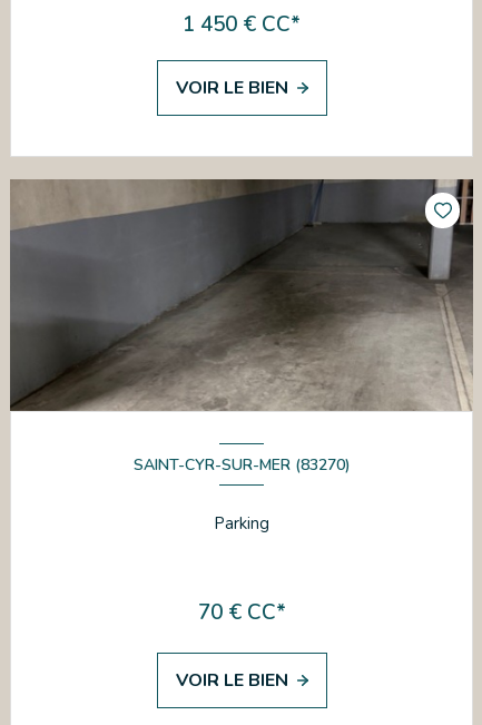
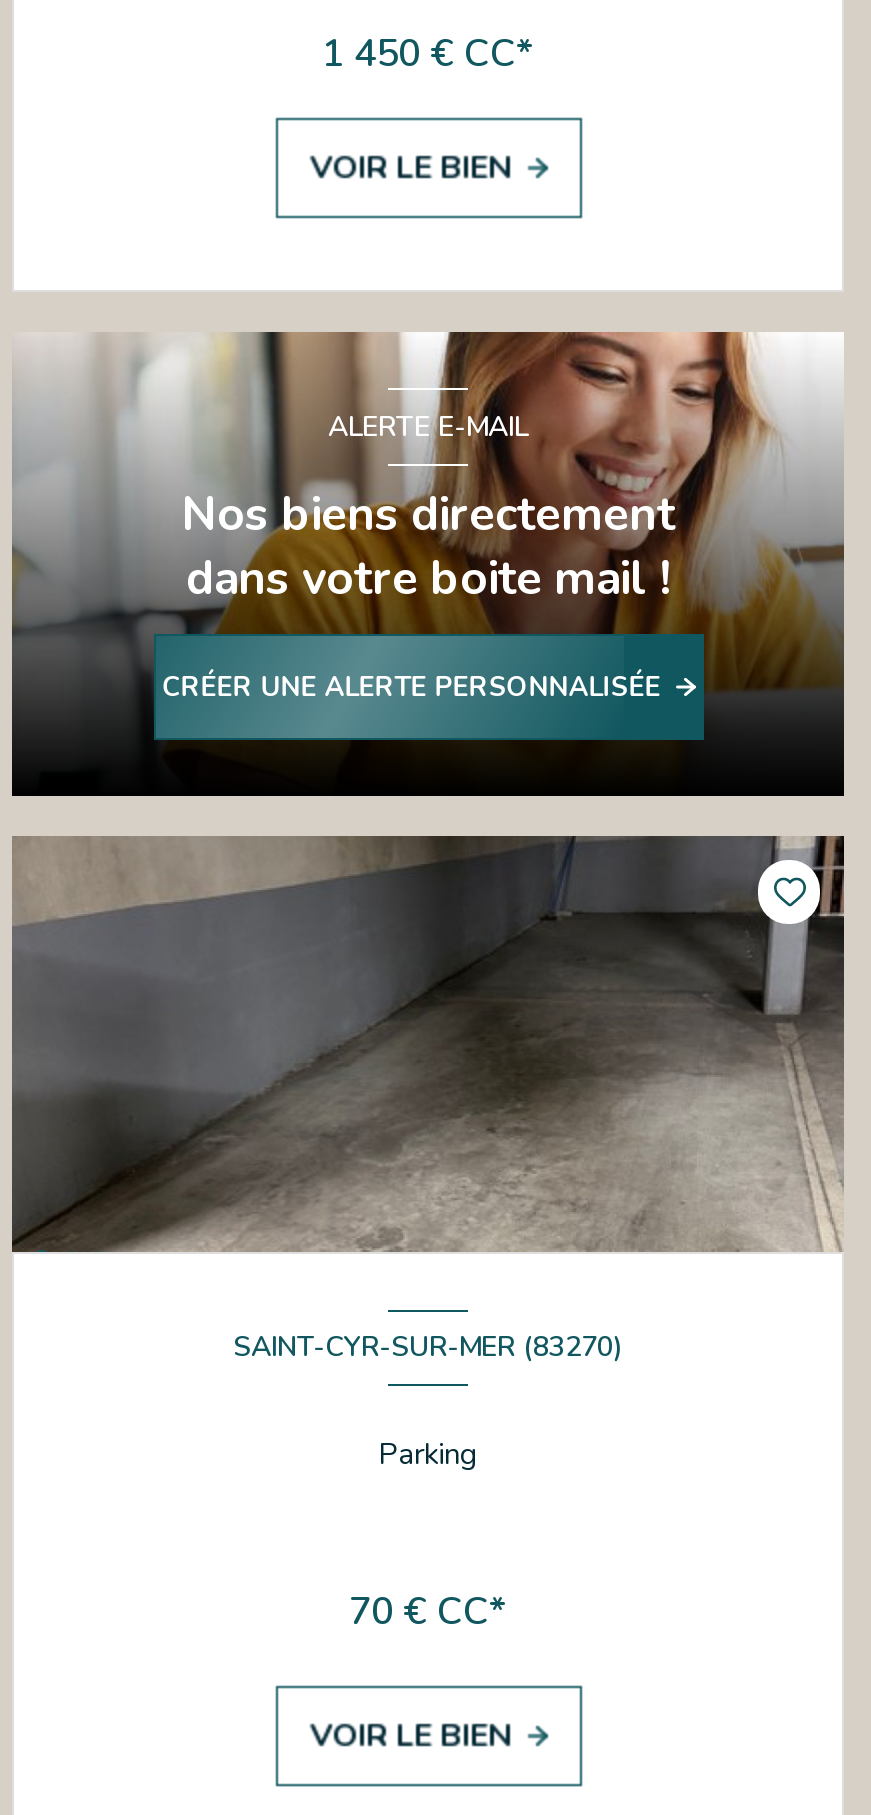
none -> [10,332,846,798] [image] | ALERTE E-MAIL | Nos biens directement | dans votre boite mail ! | CRÉER UNE ALERTE PERSONNALISÉE

